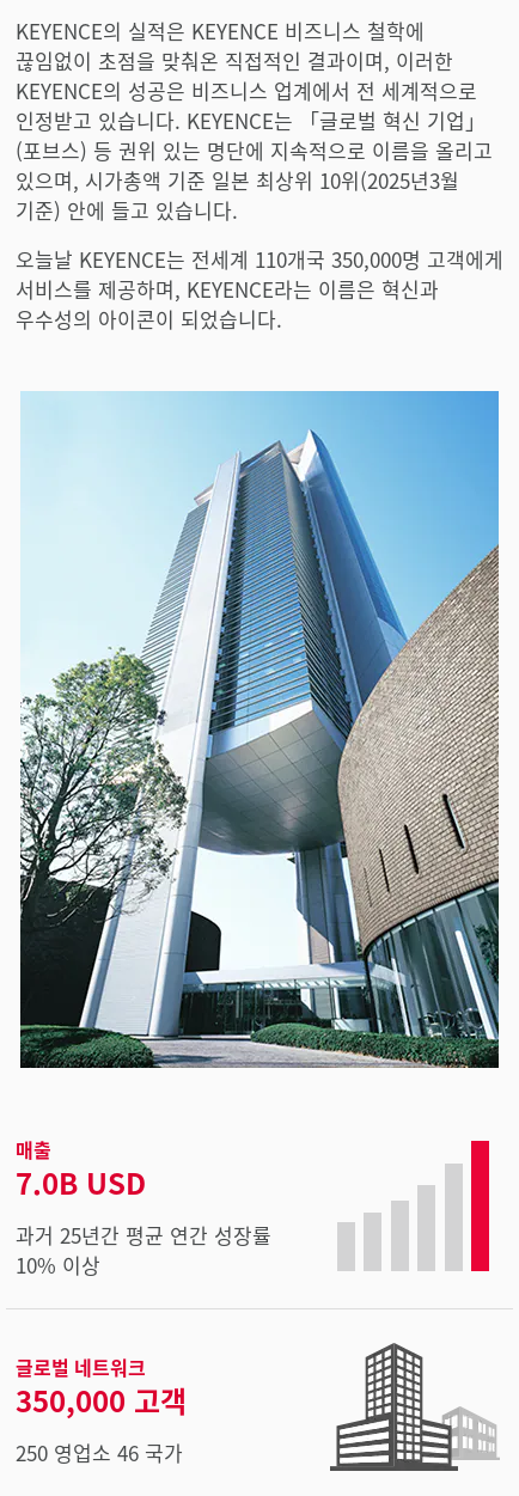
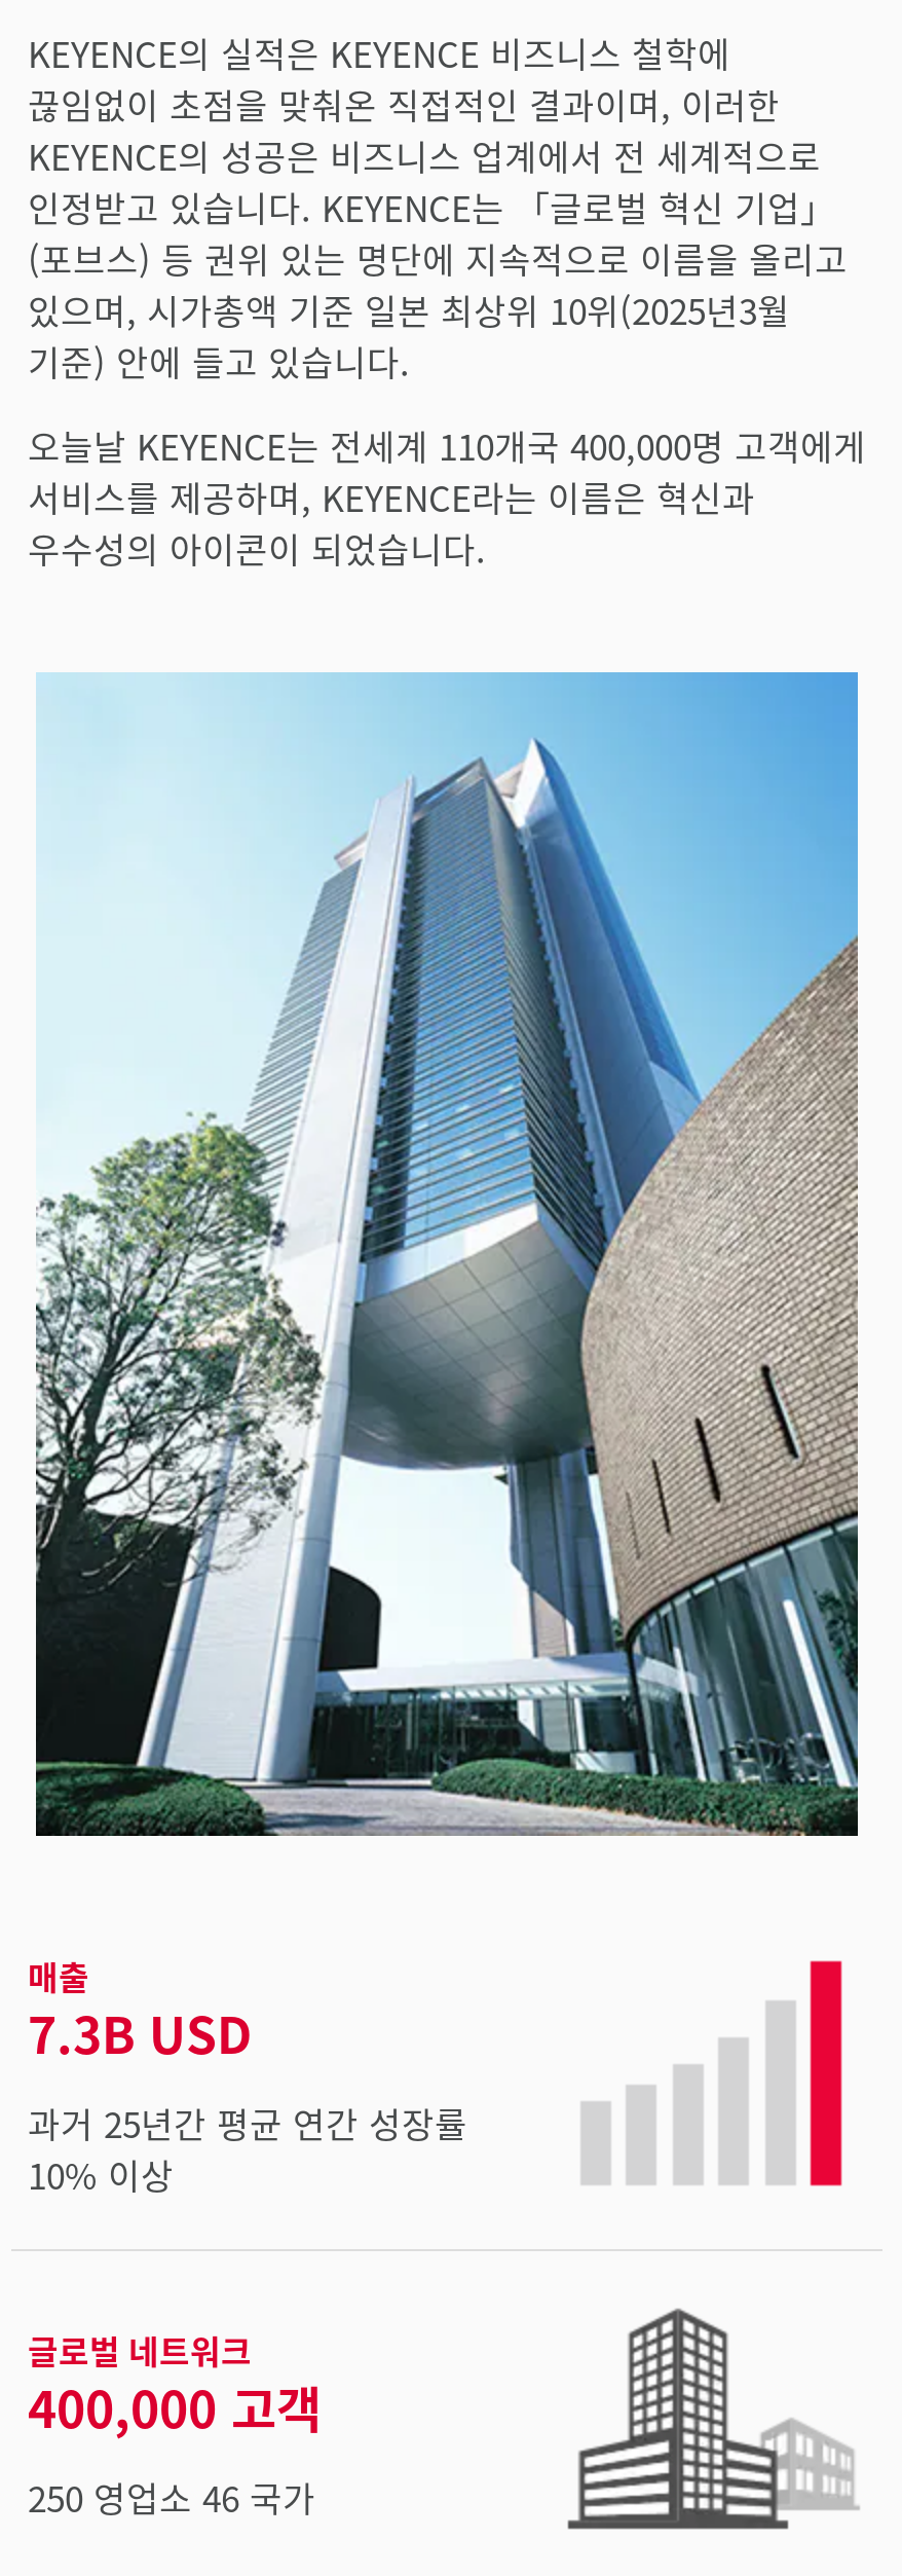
[16,244,503,274] 오늘날 KEYENCE는 전세계 110개국 350,000명 고객에게 -> [28,419,866,471] 오늘날 KEYENCE는 전세계 110개국 400,000명 고객에게
[16,1161,146,1203] 7.0B USD -> [28,1996,252,2068] 7.3B USD
[16,1379,187,1421] 350,000 고객 -> [28,2370,322,2442] 400,000 고객

